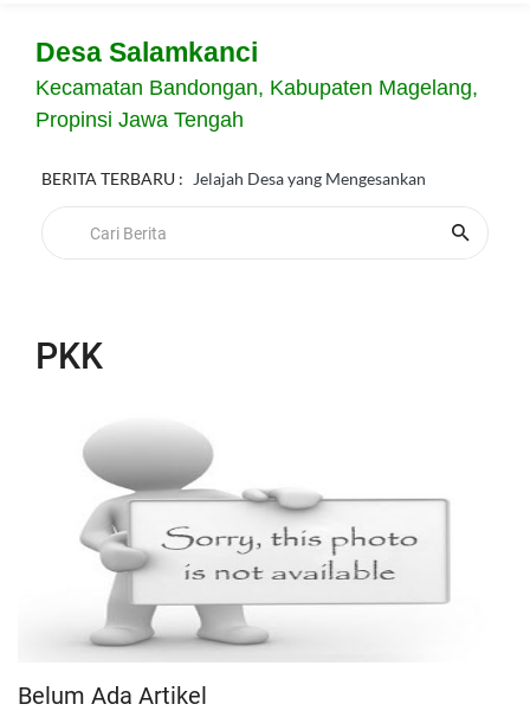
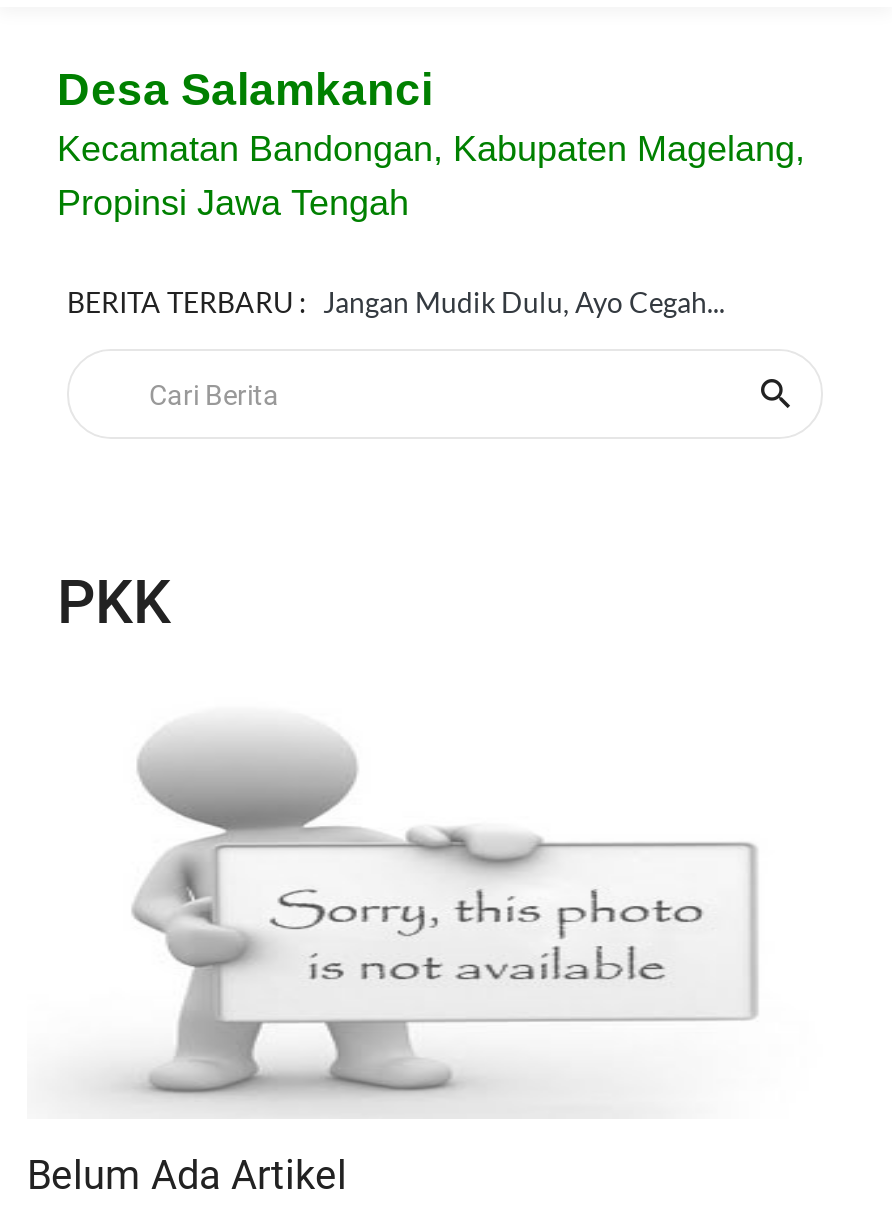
[41,168,426,188] BERITA TERBARU : Jelajah Desa yang Mengesankan -> [67,285,725,319] BERITA TERBARU : Jangan Mudik Dulu, Ayo Cegah...

